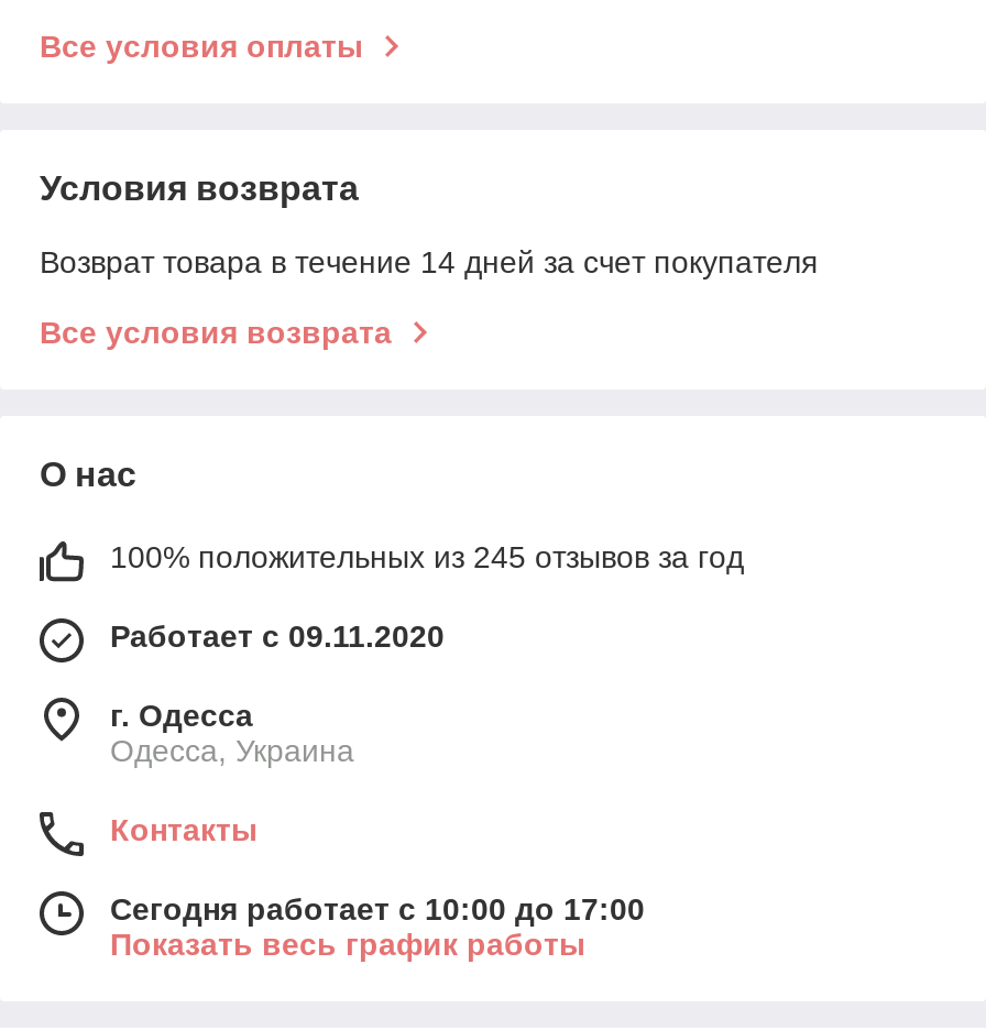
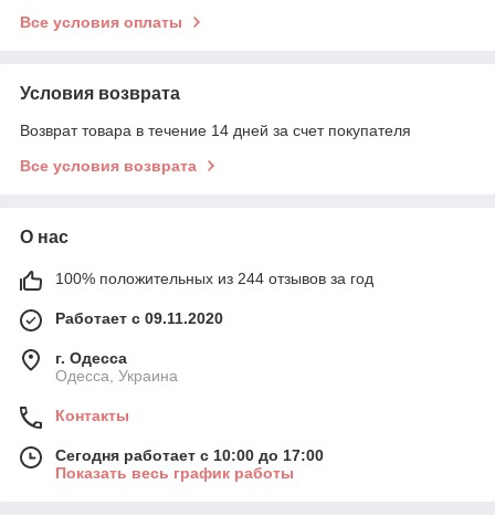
[110,540,744,575] 100% положительных из 245 отзывов за год -> [55,270,373,288] 100% положительных из 244 отзывов за год

